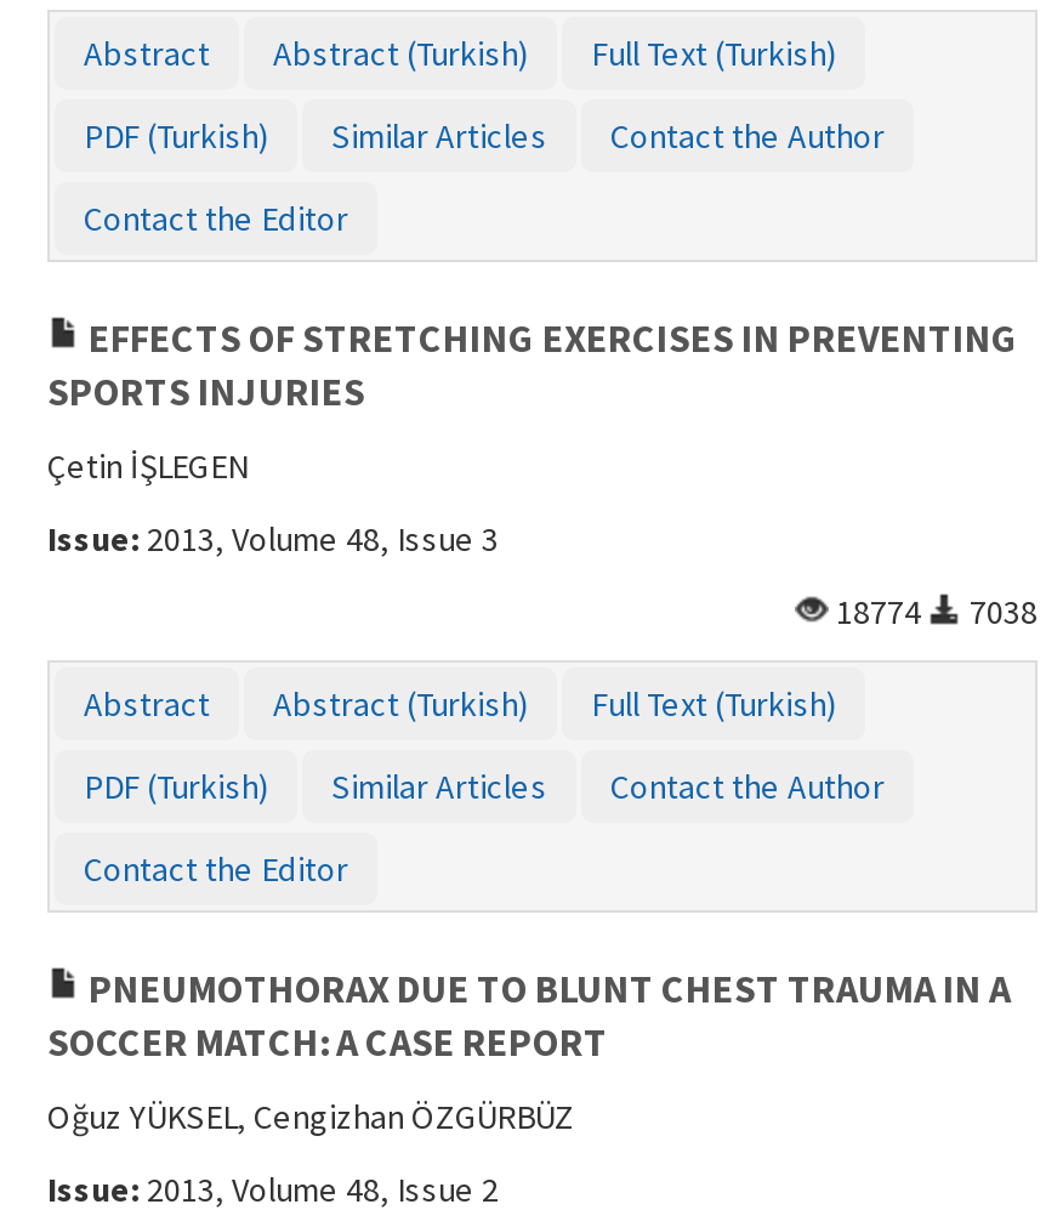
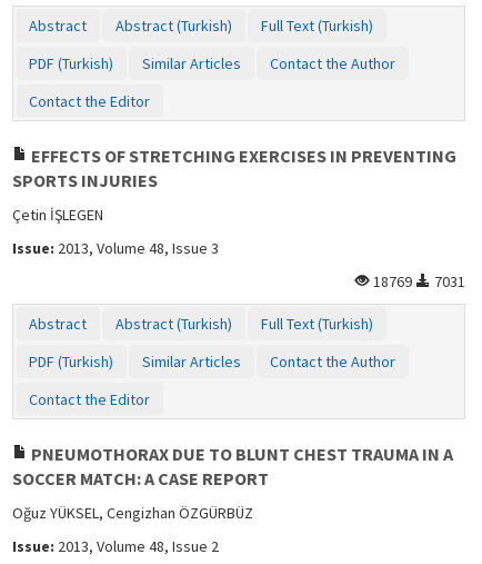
[829,590,928,633] 18774 -> [370,271,415,291] 18769
[962,590,1038,633] 7038 -> [431,271,465,291] 7031

